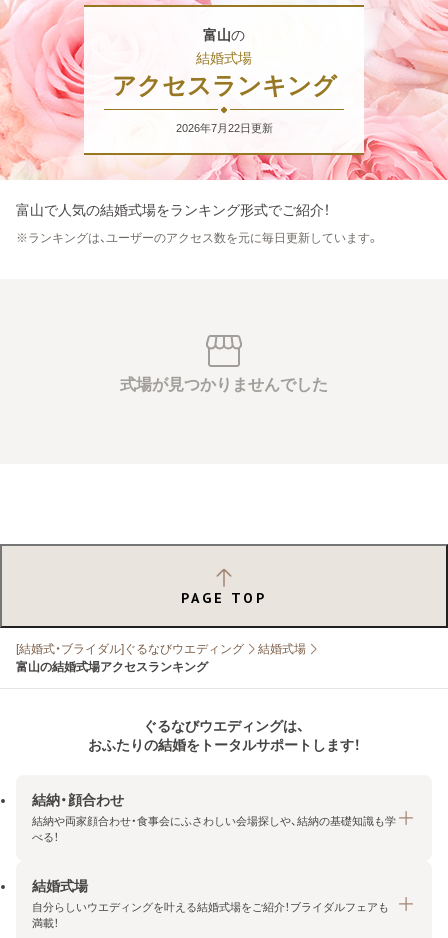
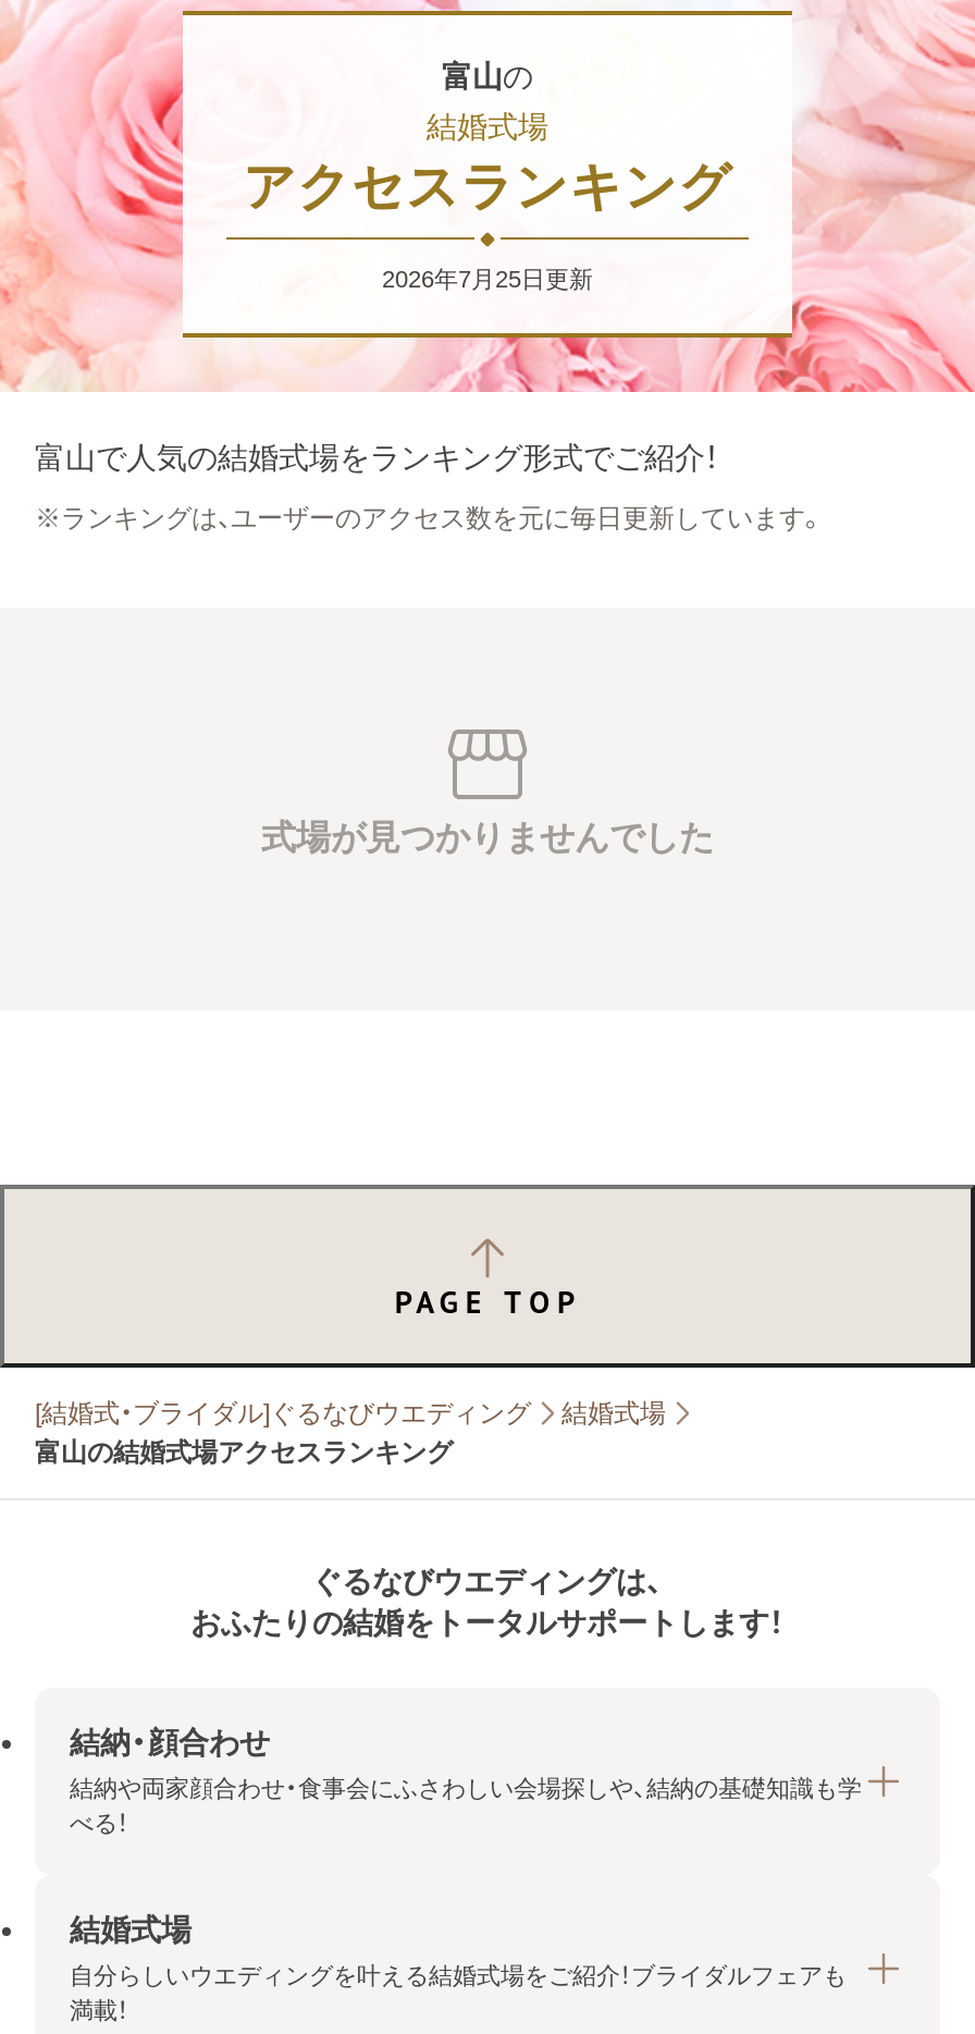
[175,121,272,133] 2026年7月22日更新 -> [382,265,593,291] 2026年7月25日更新

